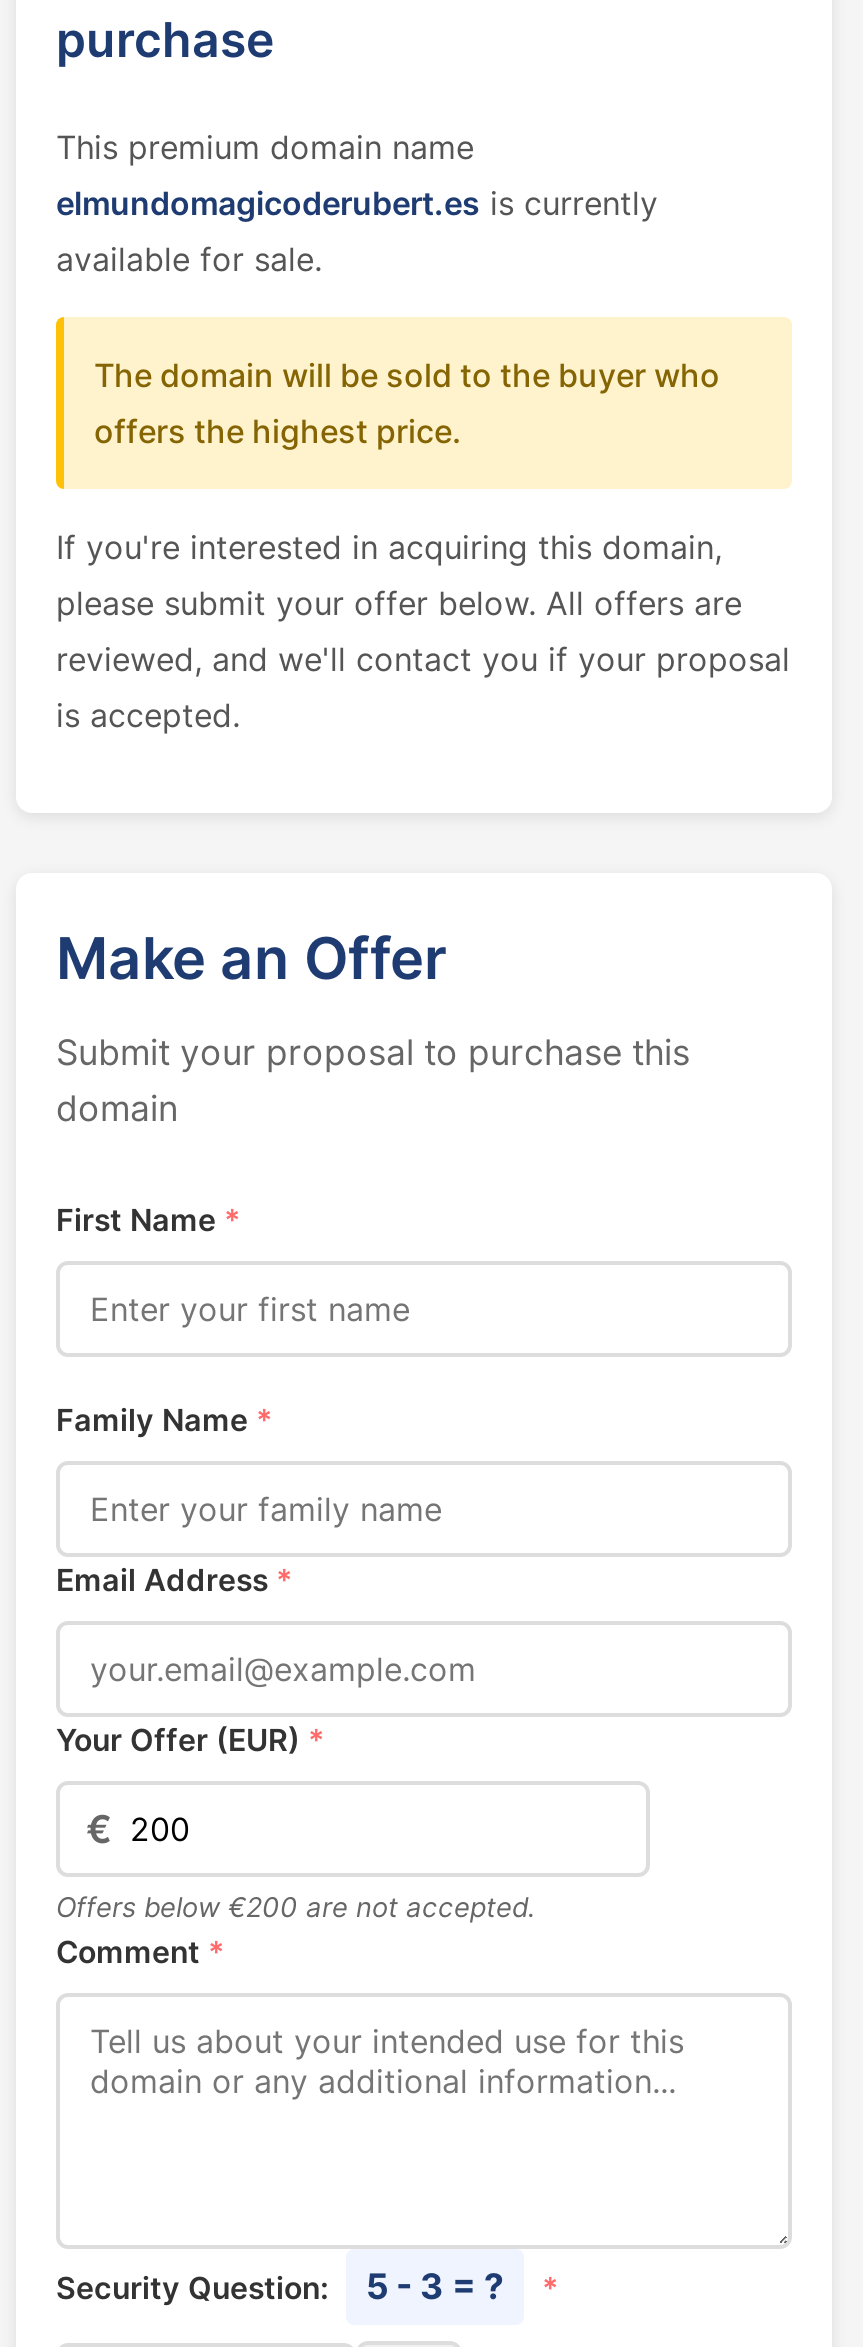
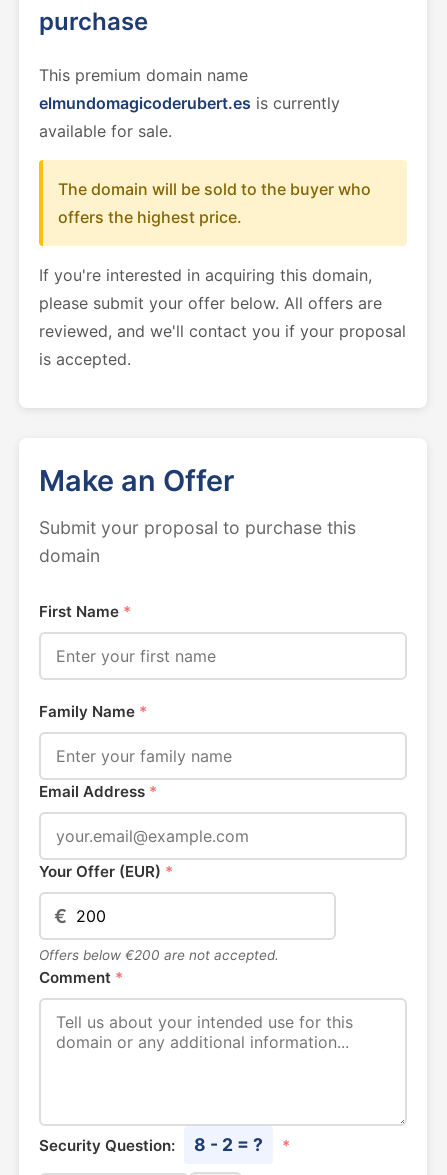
[366,2265,504,2307] 5 - 3 = ? -> [194,1134,263,1155] 8 - 2 = ?

